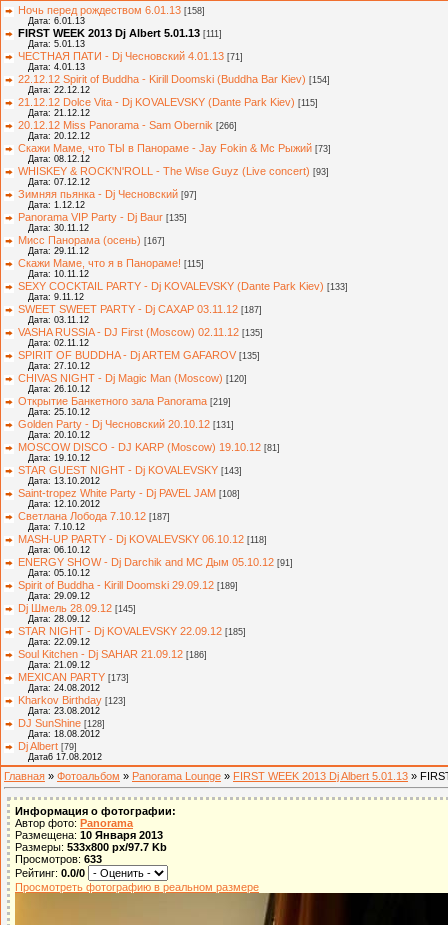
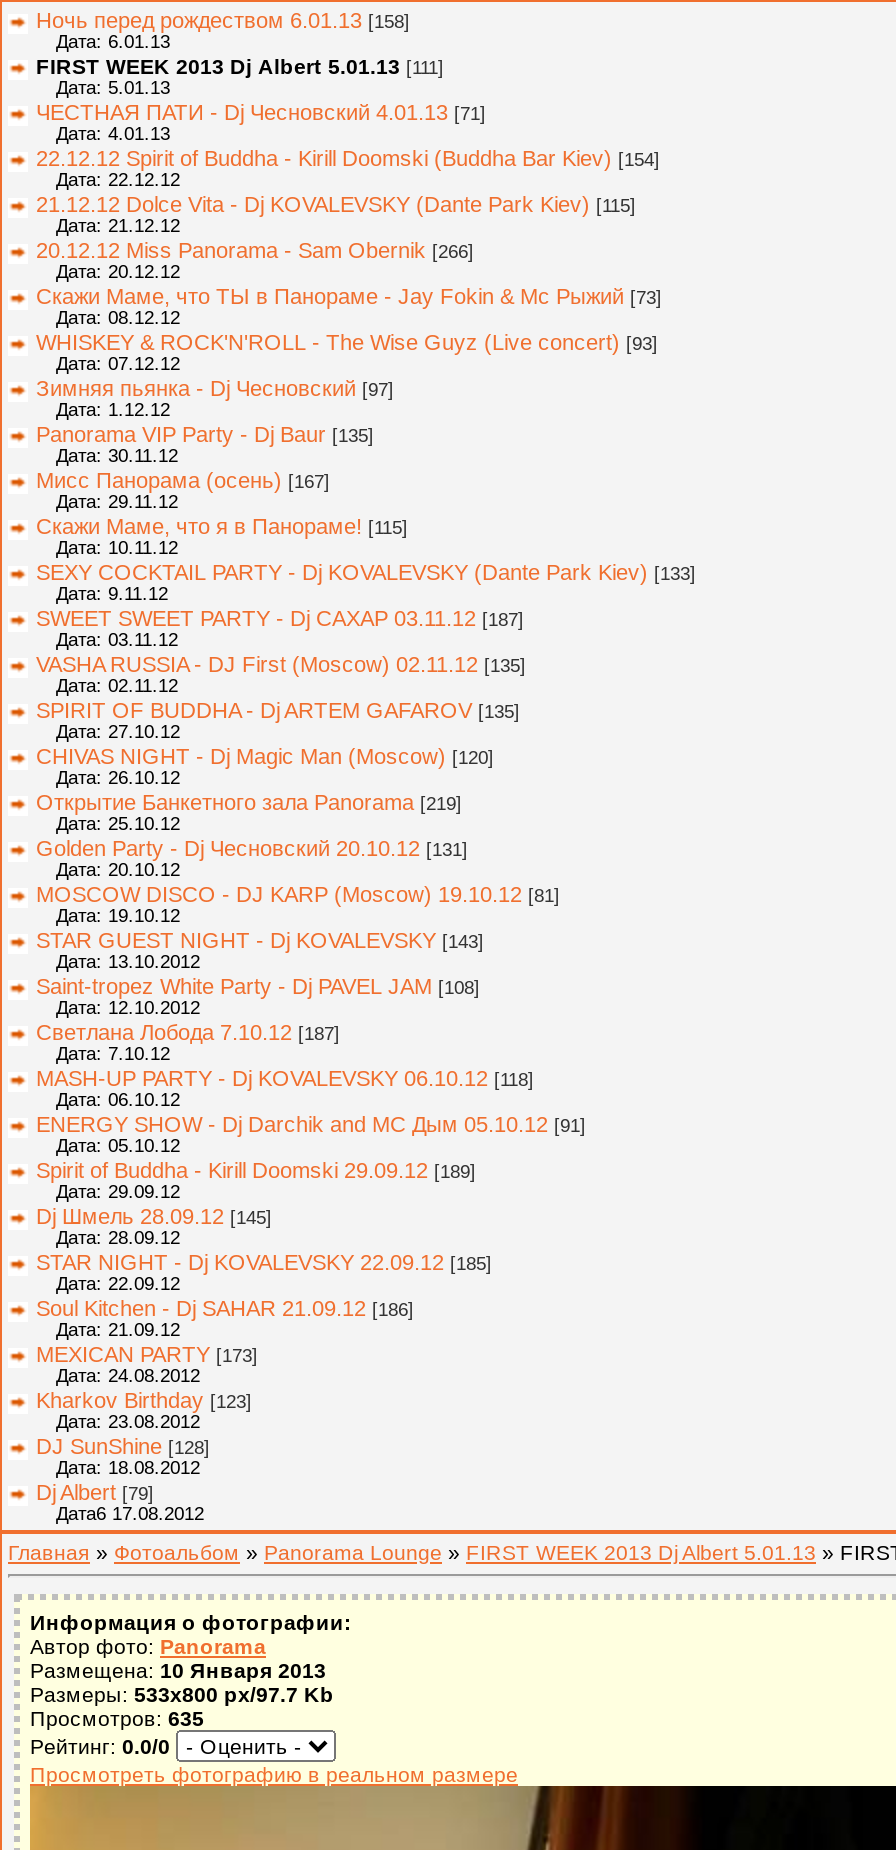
[15,853,102,865] Просмотров: 633 -> [30,1707,204,1731] Просмотров: 635

